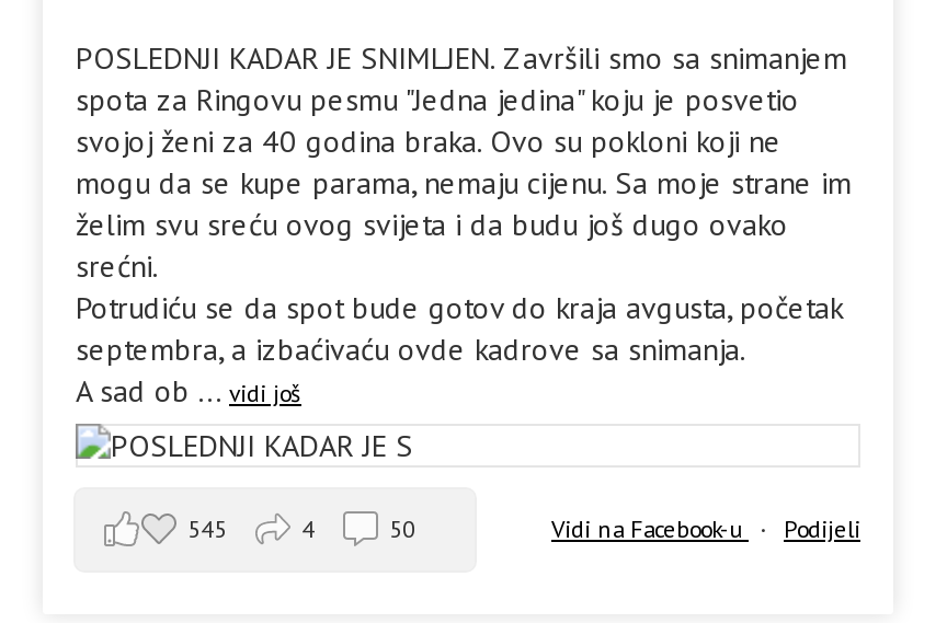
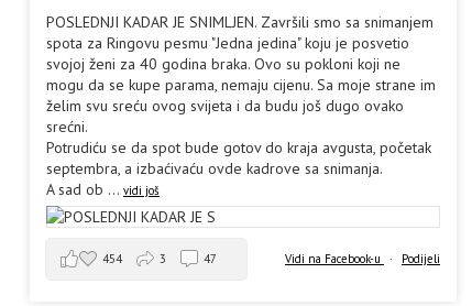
[187,514,227,545] 545 -> [102,251,122,267] 454
[301,514,315,545] 4 -> [160,251,166,267] 3
[389,514,415,545] 50 -> [204,251,217,267] 47

